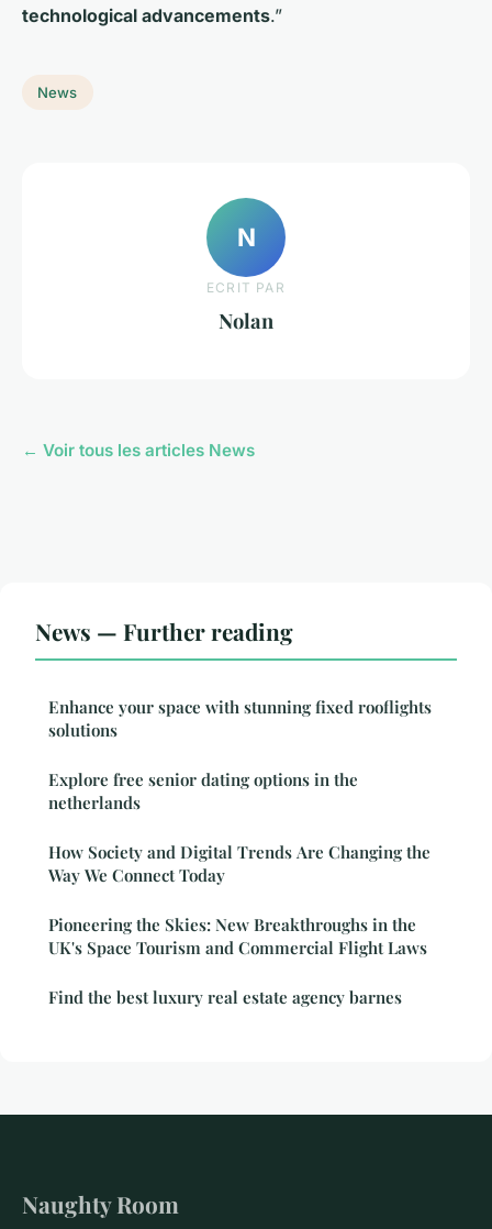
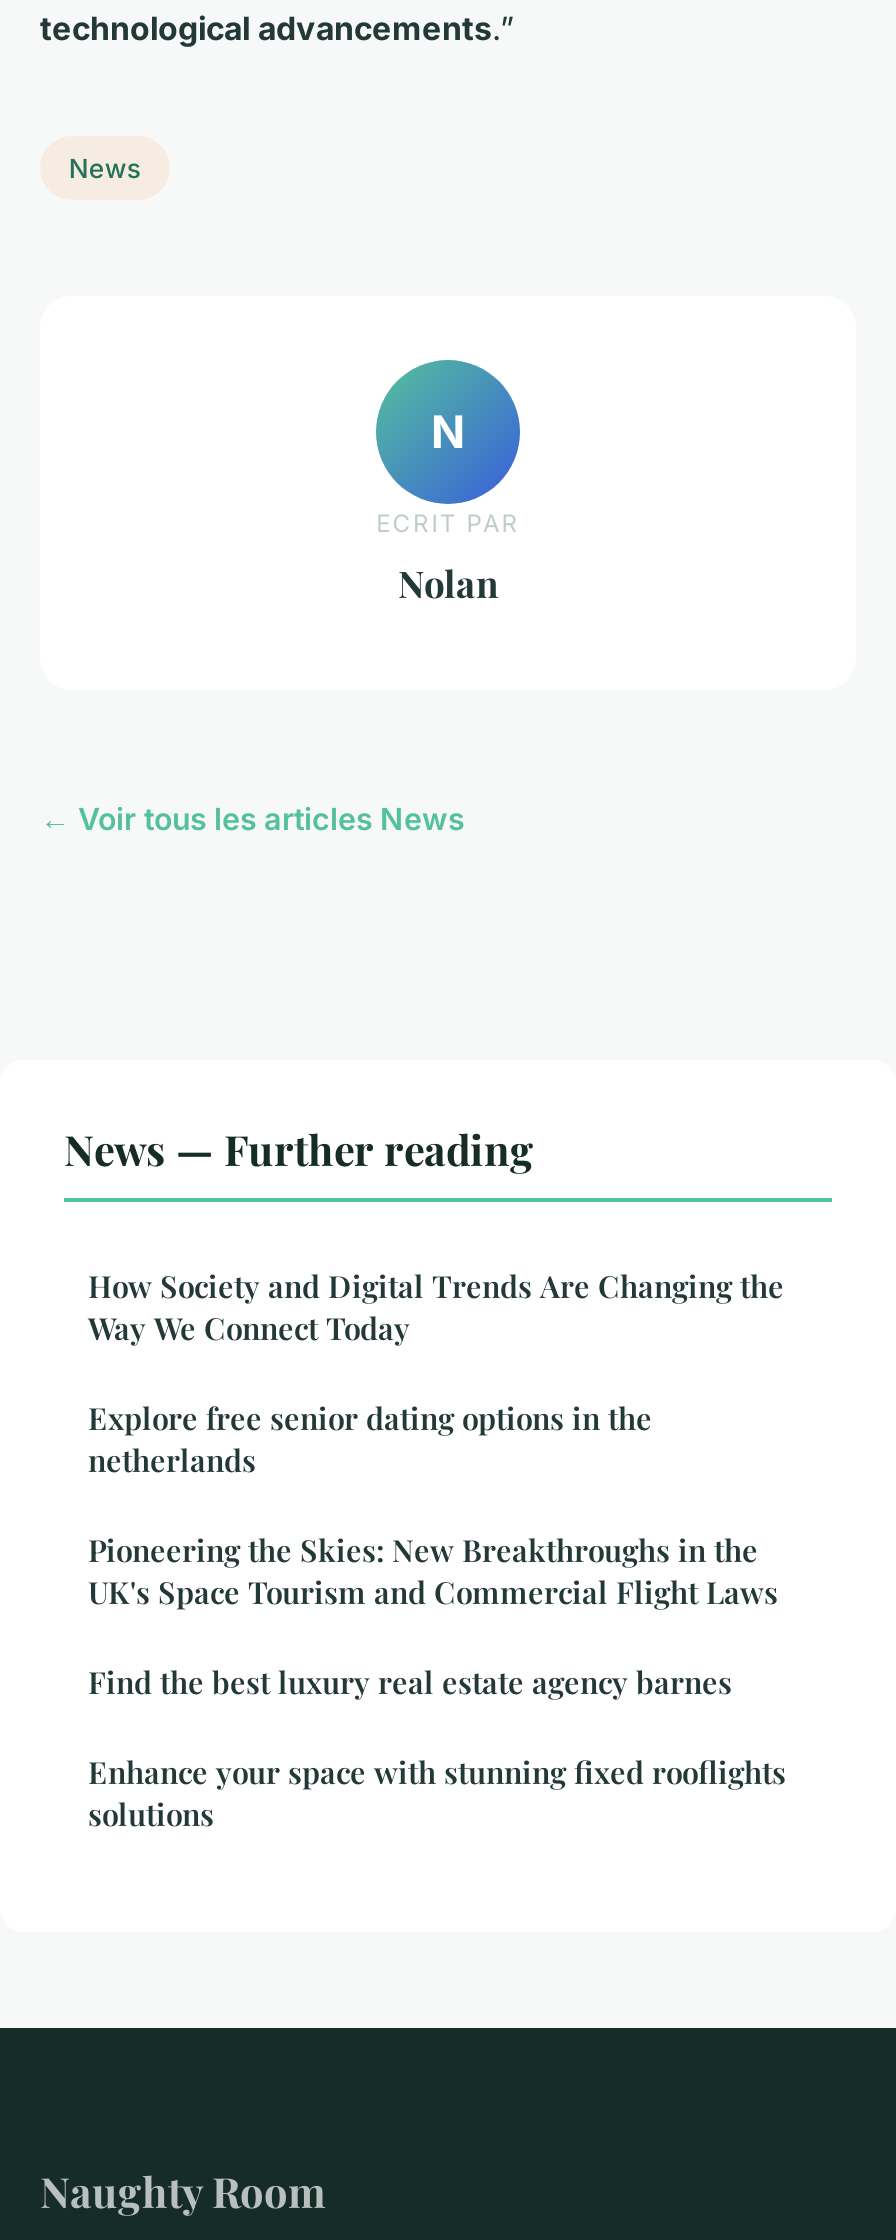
moved [48,696,432,741] -> [88,1753,786,1835]: Enhance your space with stunning fixed rooflights | solutions
moved [48,841,431,886] -> [88,1267,784,1349]: How Society and Digital Trends Are Changing the | Way We Connect Today
moved [48,914,427,1008] -> [88,1531,778,1703]: Pioneering the Skies: New Breakthroughs in the | UK's Space Tourism and Commercial Flight Laws | Find the best luxury real estate agency barnes

